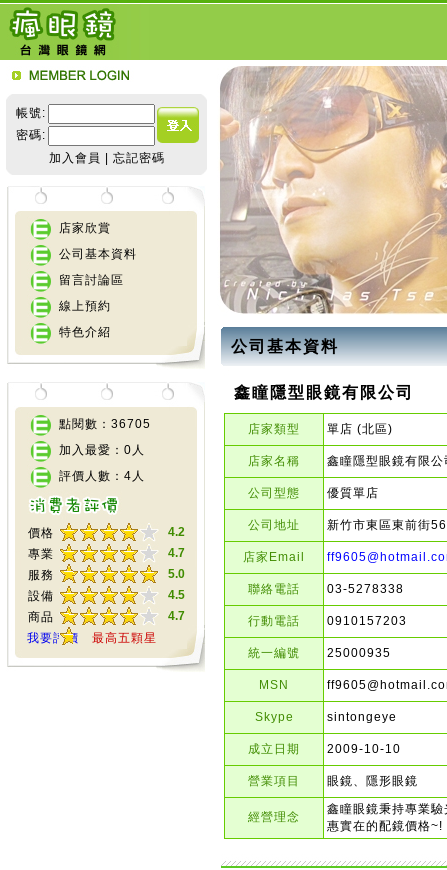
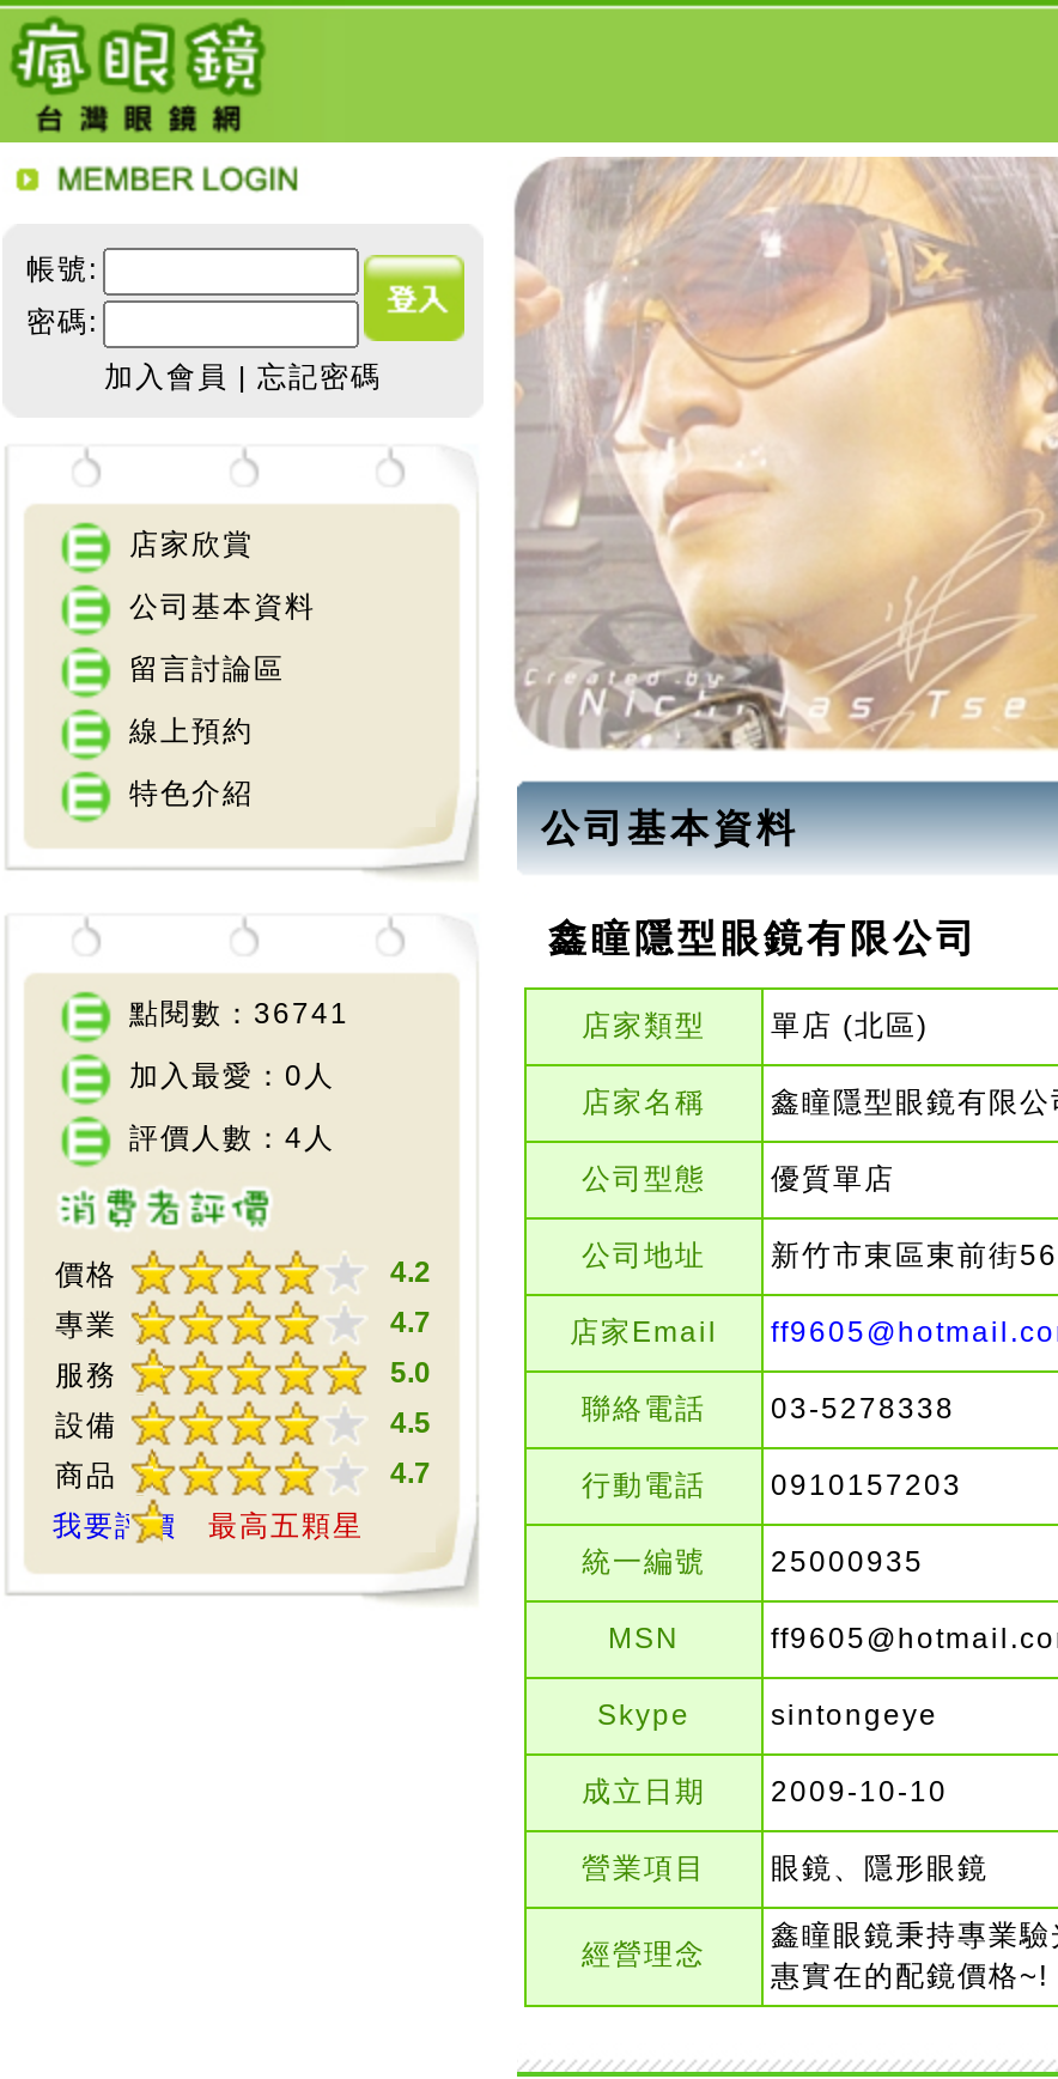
[59,417,151,431] 點閱數：36705 -> [129,997,349,1031] 點閱數：36741

